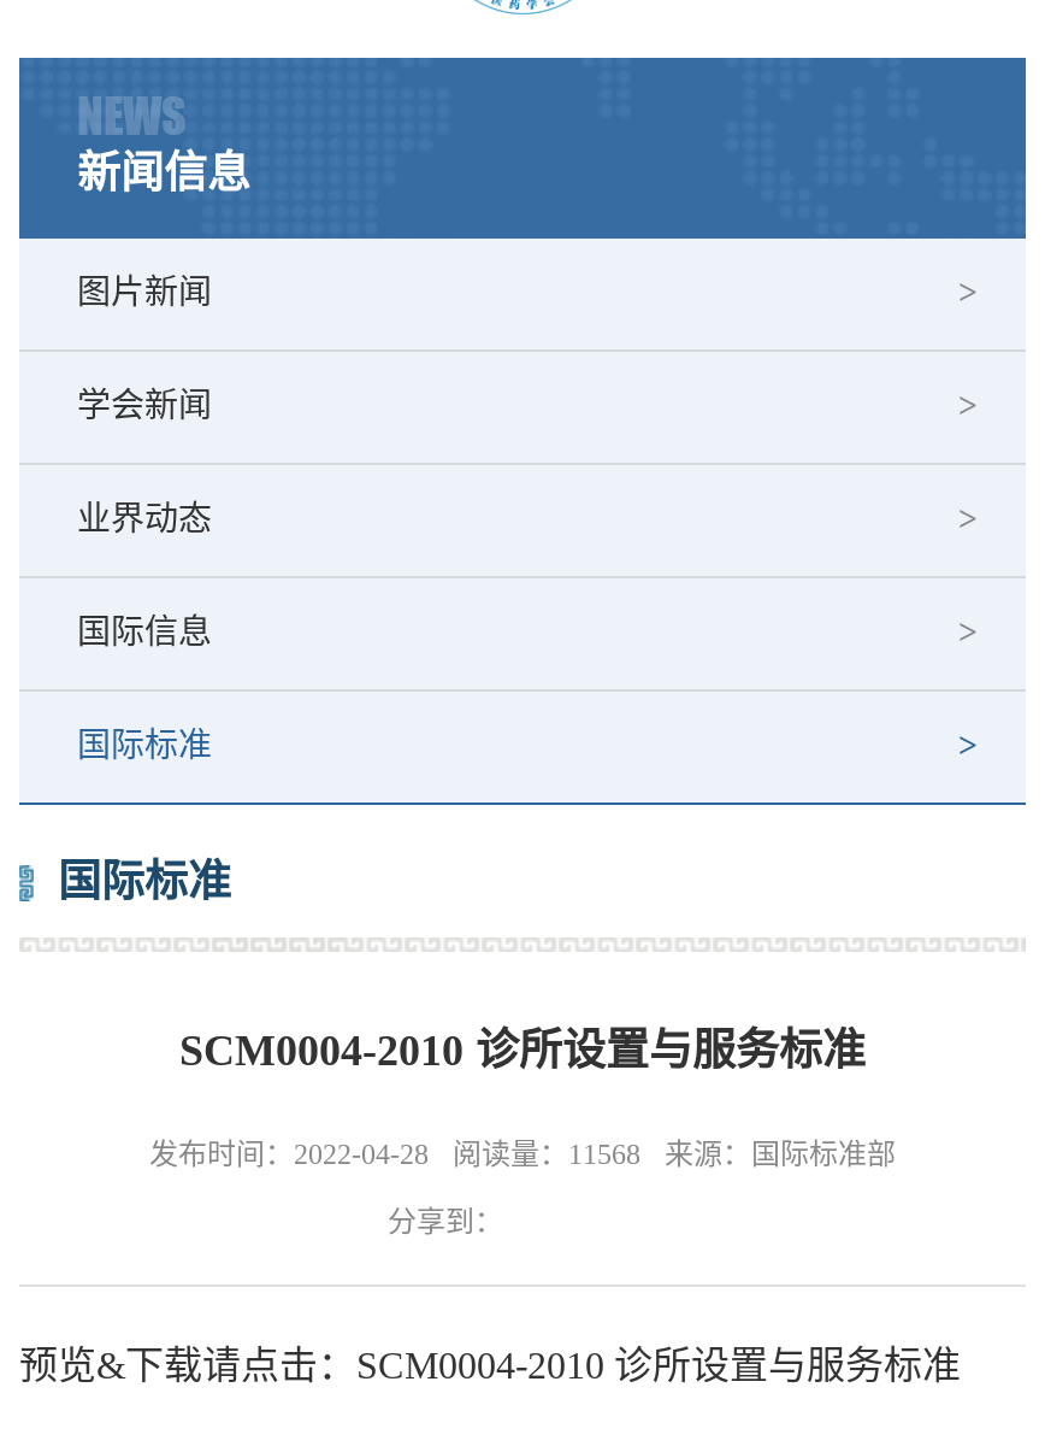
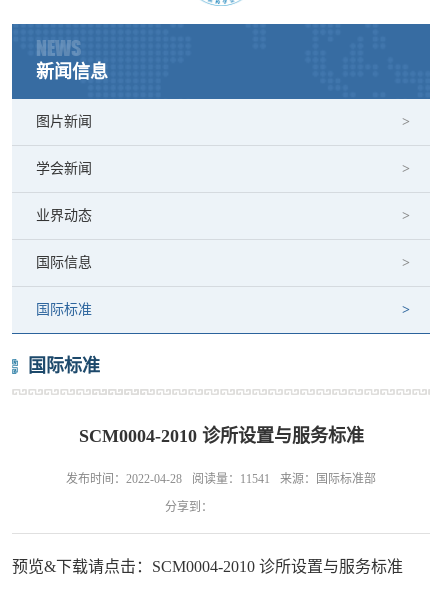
[149,1138,896,1171] 发布时间：2022-04-28 阅读量：11568 来源：国际标准部 -> [66,472,376,486] 发布时间：2022-04-28 阅读量：11541 来源：国际标准部

